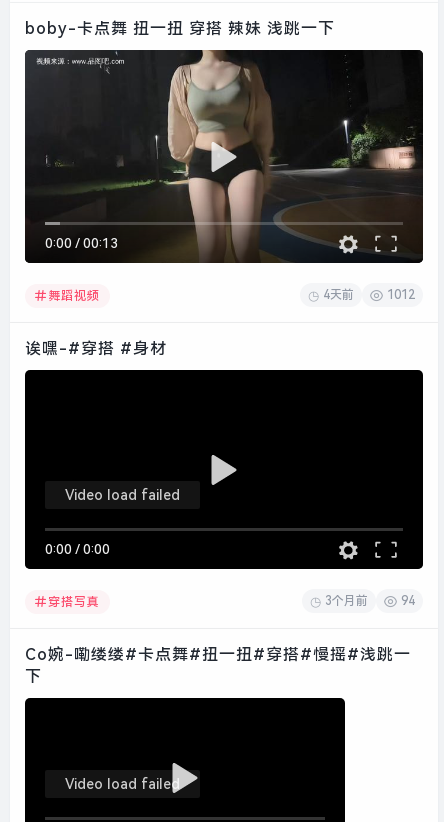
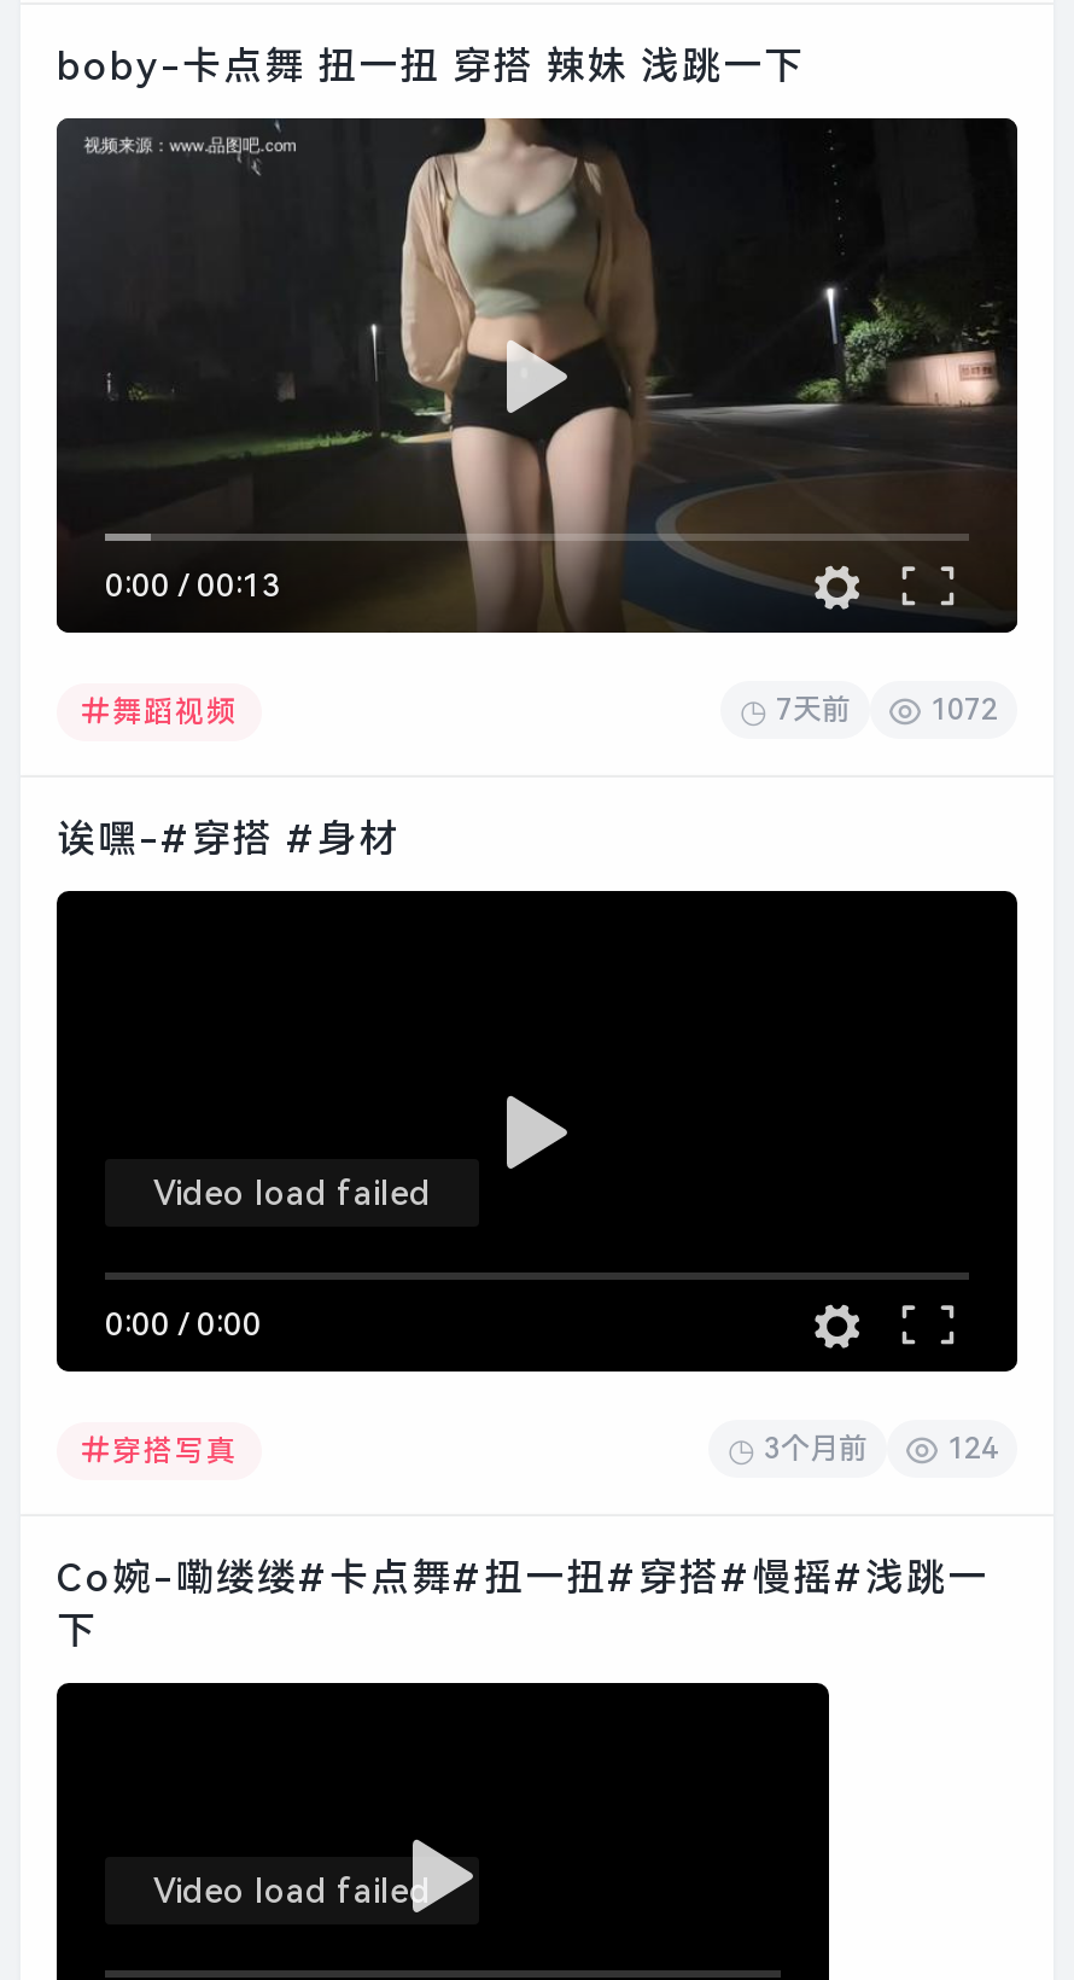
[323,288,354,302] 4天前 -> [776,694,851,728] 7天前
[387,288,415,302] 1012 -> [930,694,998,728] 1072
[401,594,415,608] 94 -> [947,1433,998,1466] 124

